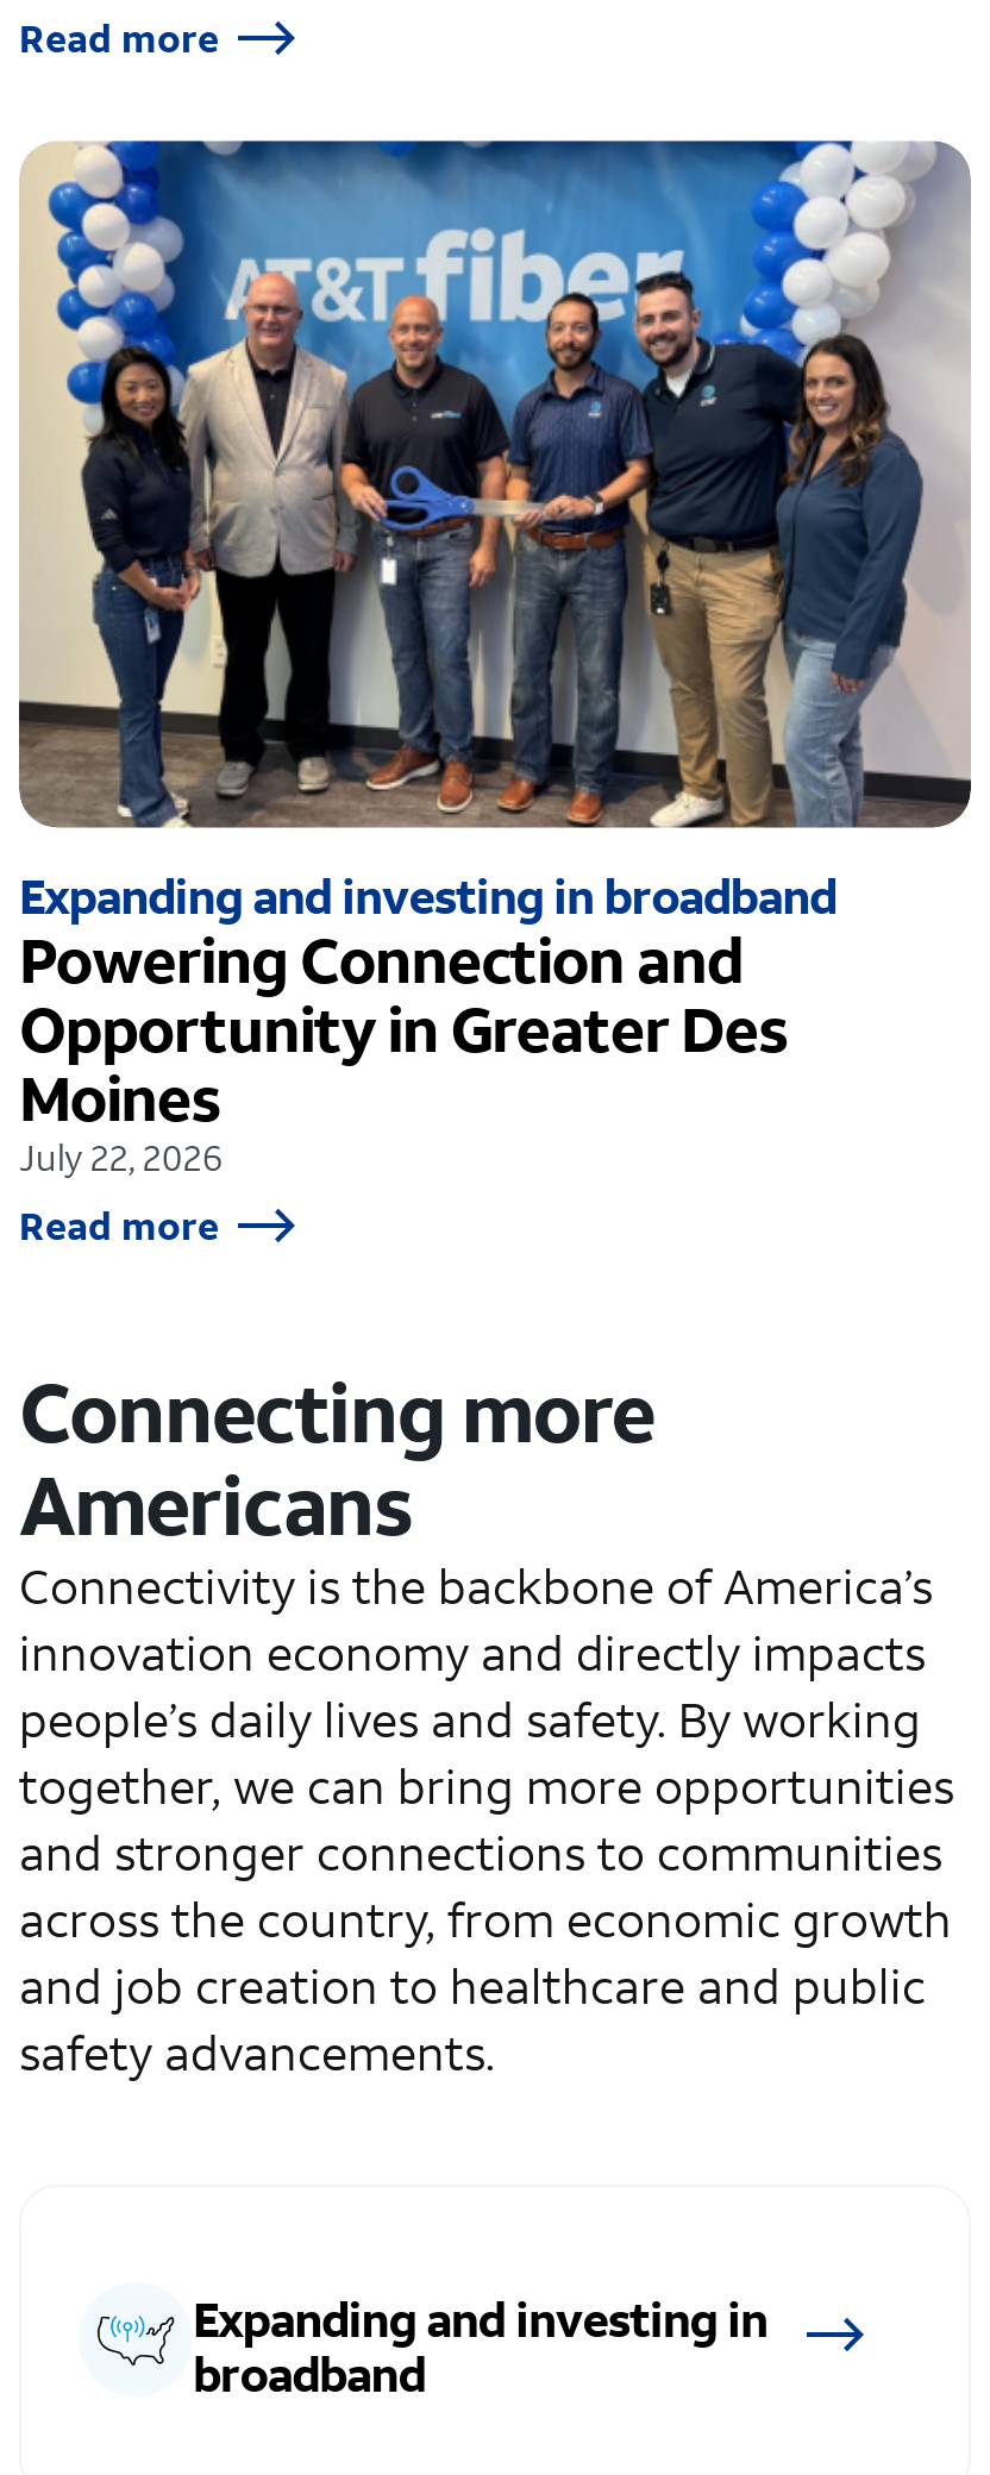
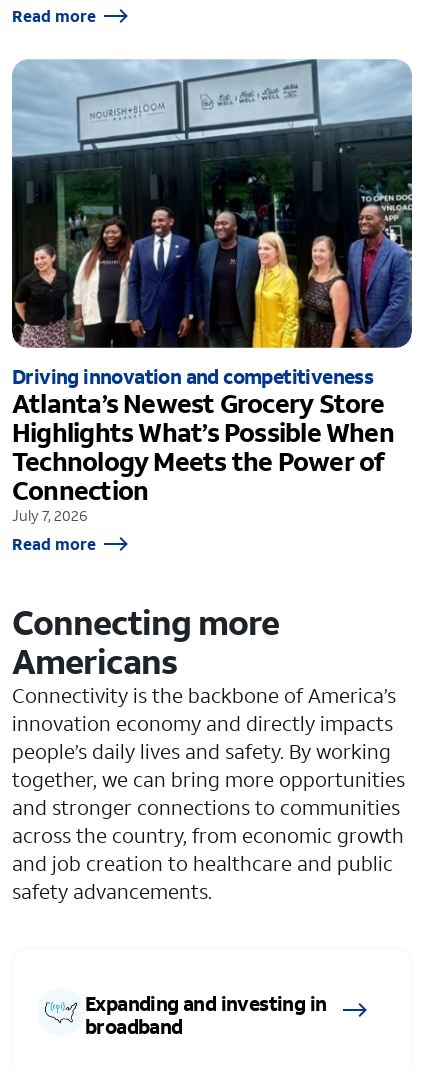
[17,140,971,1180] [image] | Expanding and investing in broadband | Powering Connection and | Opportunity in Greater Des | Moines | July 22, 2026 -> [11,59,413,525] [image] | Driving innovation and competitiveness | Atlanta’s Newest Grocery Store | Highlights What’s Possible When | Technology Meets the Power of | Connection | July 7, 2026

